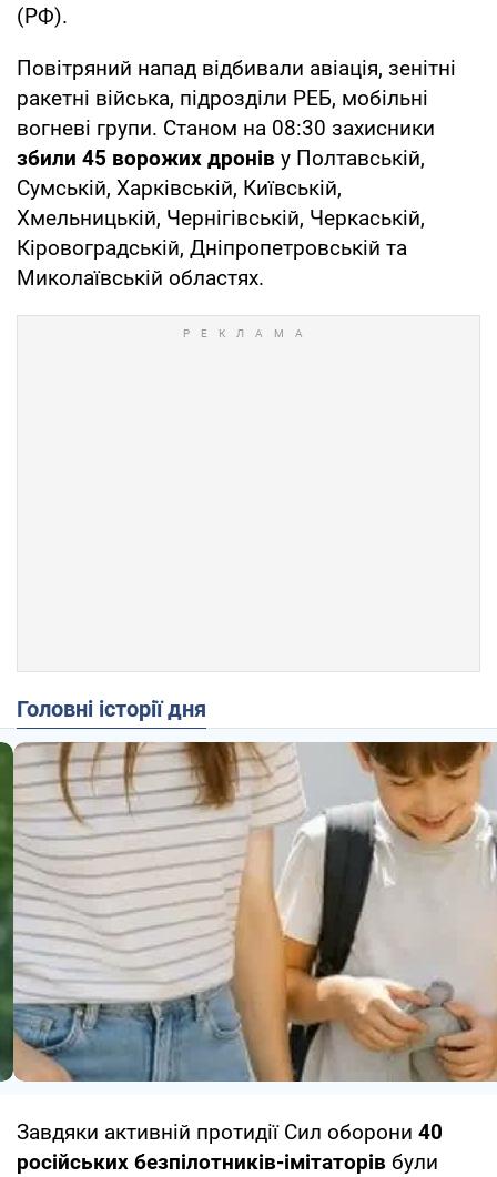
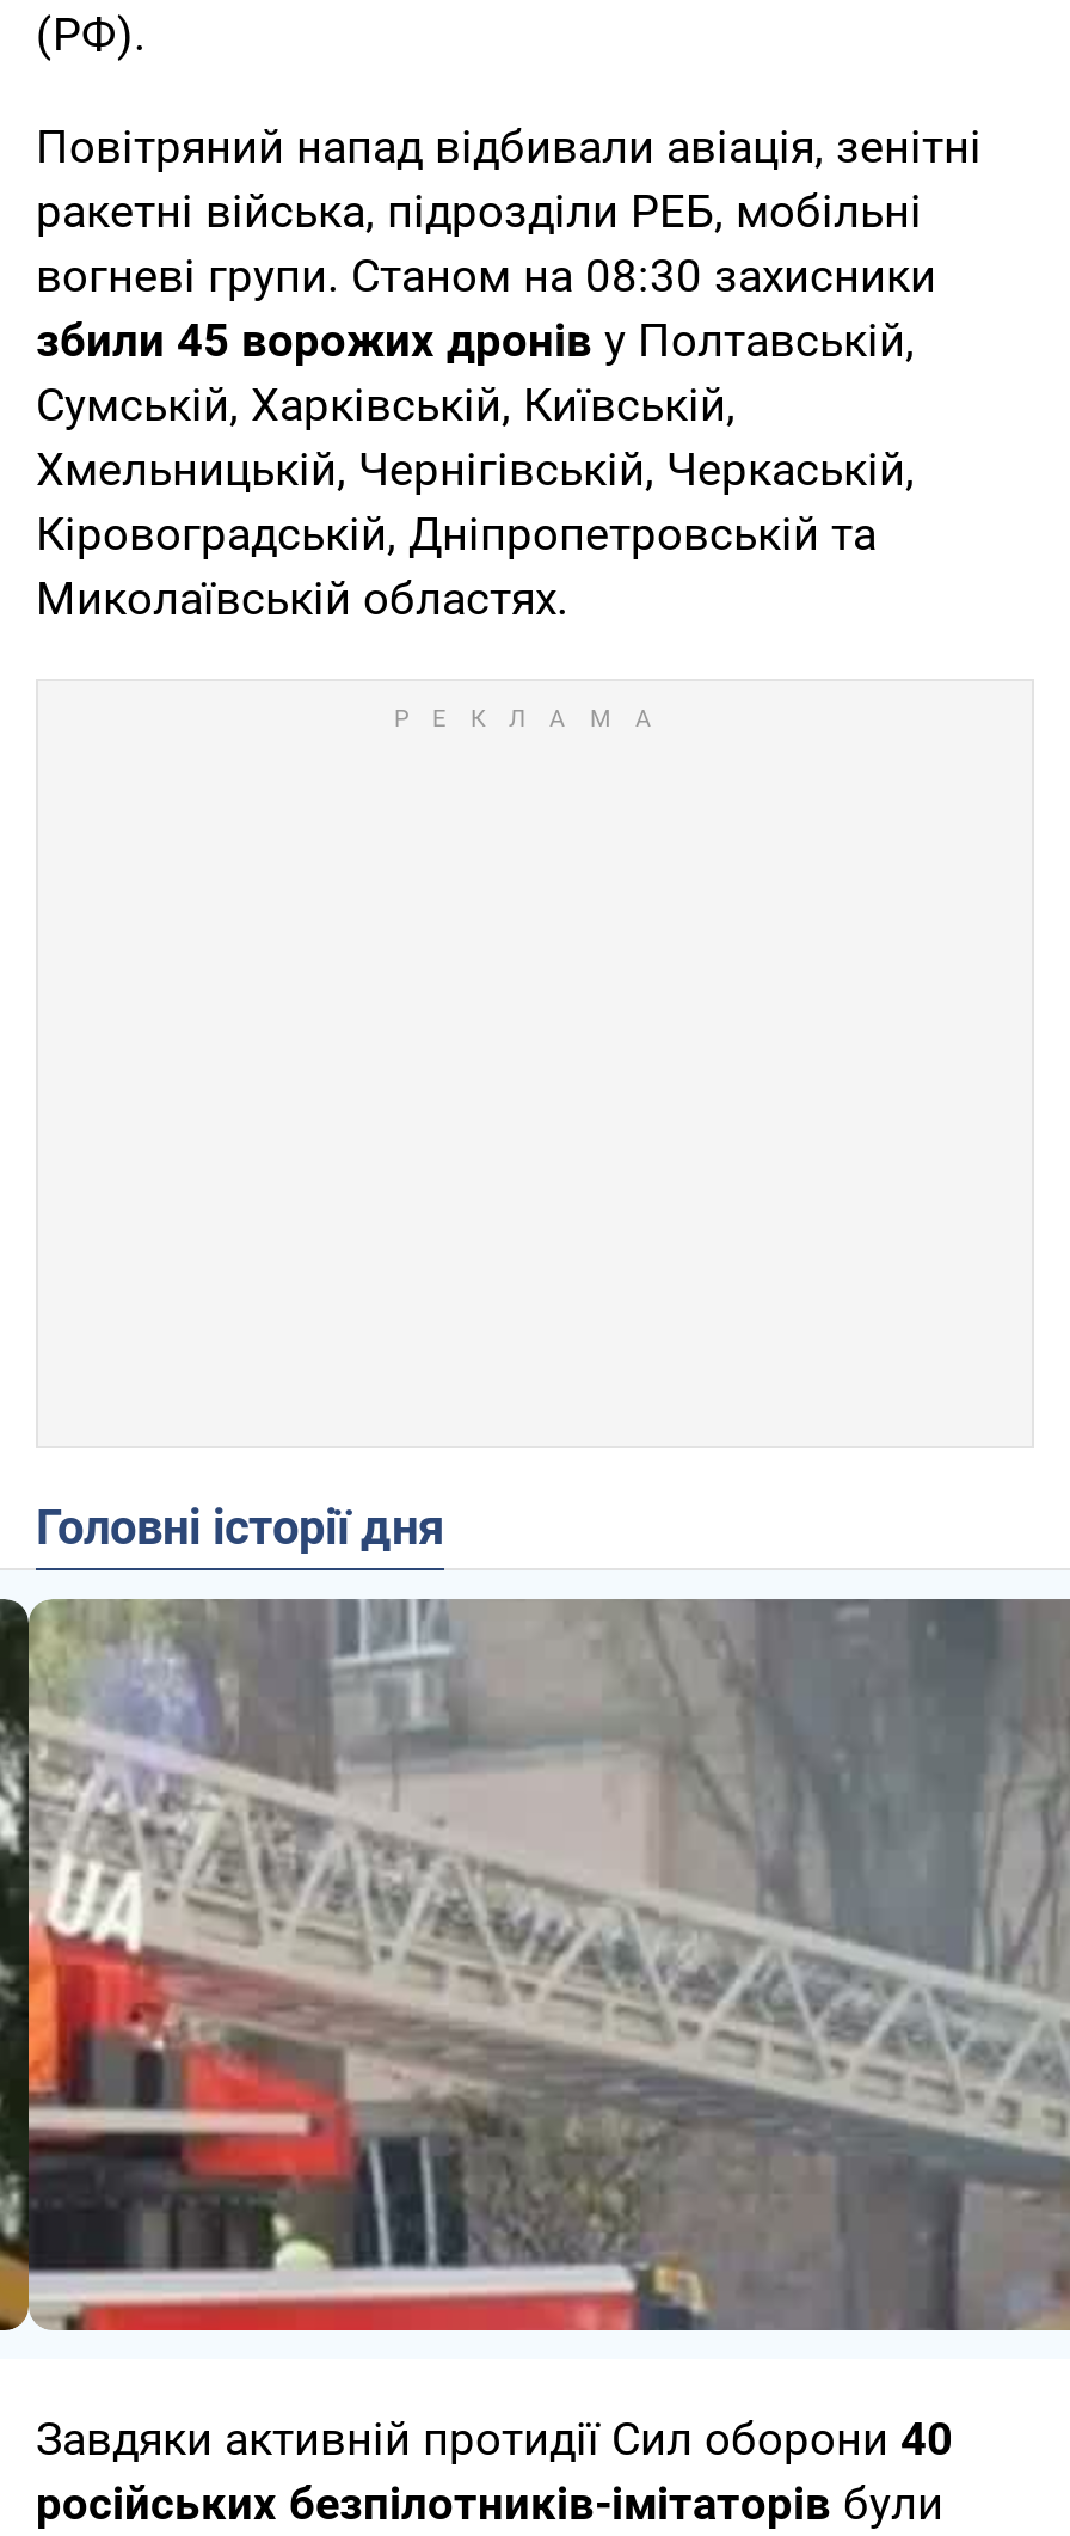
[3,741,494,1083] [image] -> [7,1597,1063,2333] [image]

